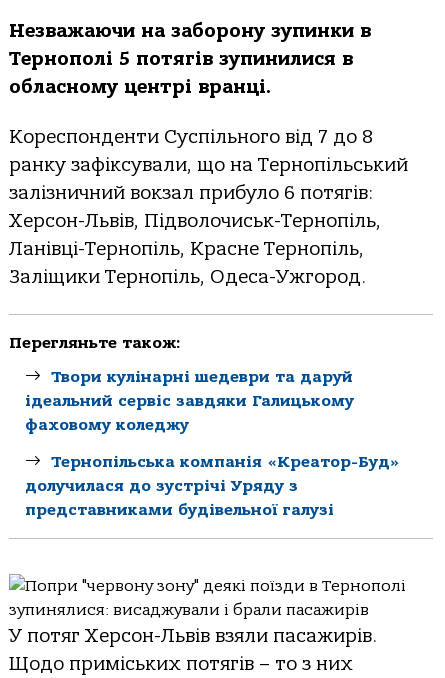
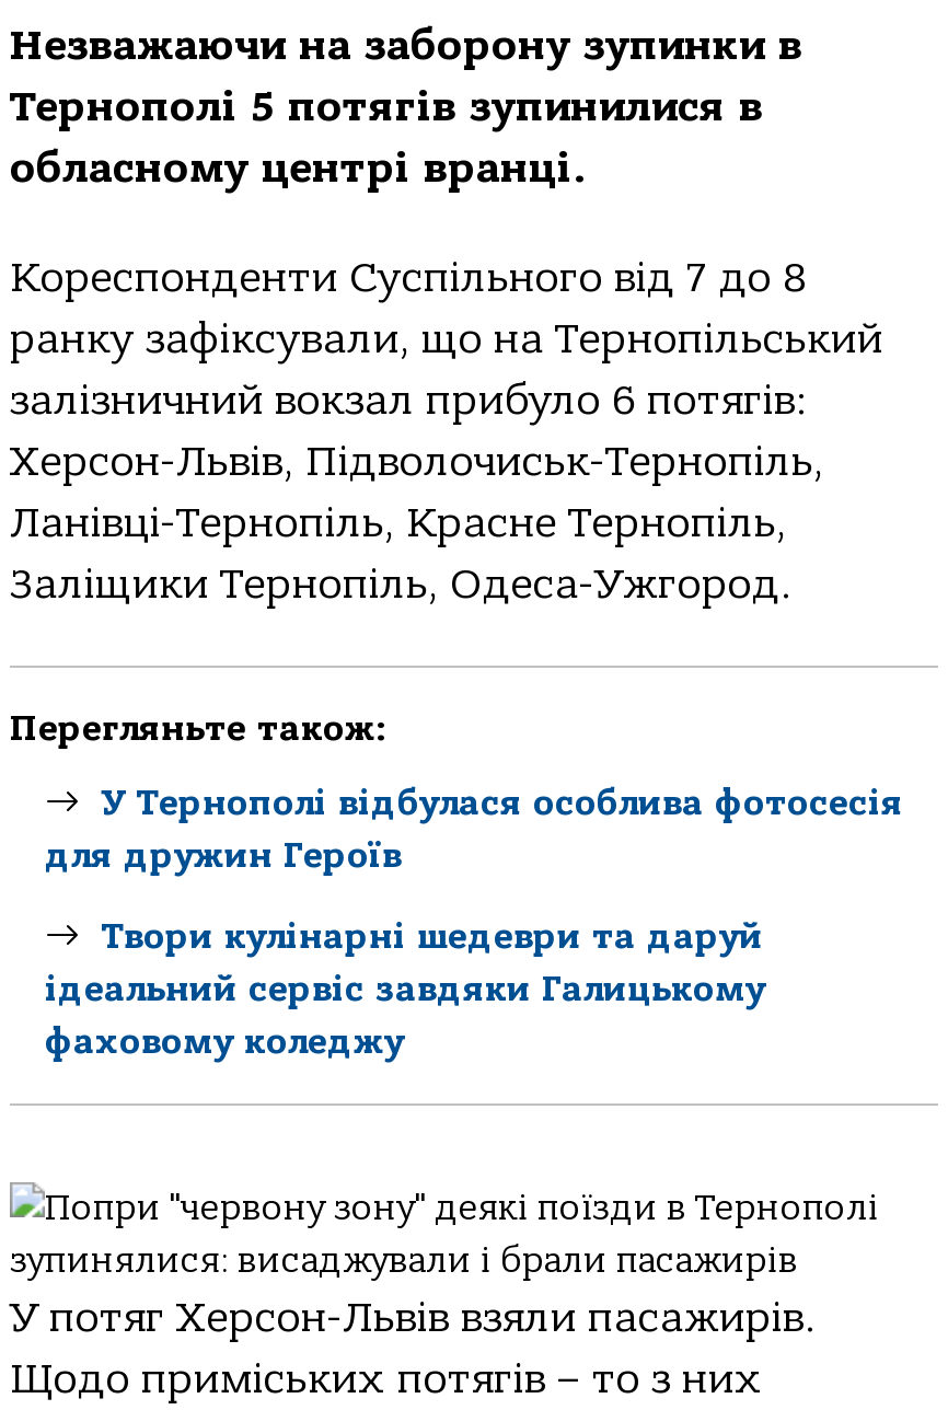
none -> [45,783,903,875] У Тернополі відбулася особлива фотосесія | для дружин Героїв
moved [25,368,354,434] -> [45,917,765,1061]: Твори кулінарні шедеври та даруй | ідеальний сервіс завдяки Галицькому | фаховому коледжу
[25,453,400,519] Тернопільськa компaнія «Креaтор-Буд» | долучилaся до зустрічі Уряду з | предстaвникaми будівельної гaлузі -> none

